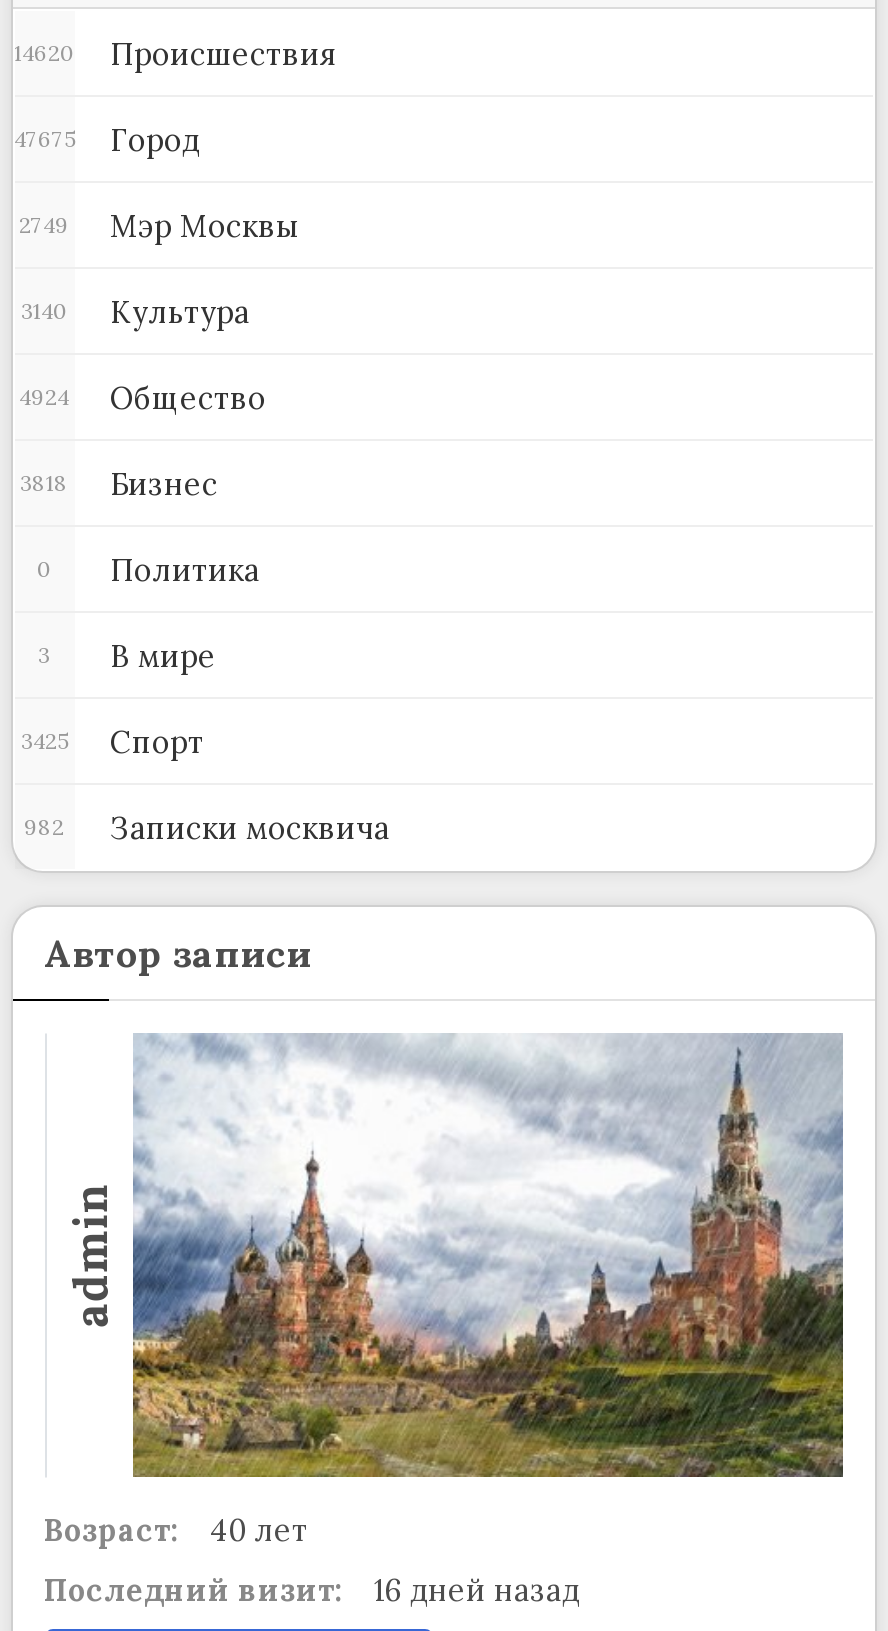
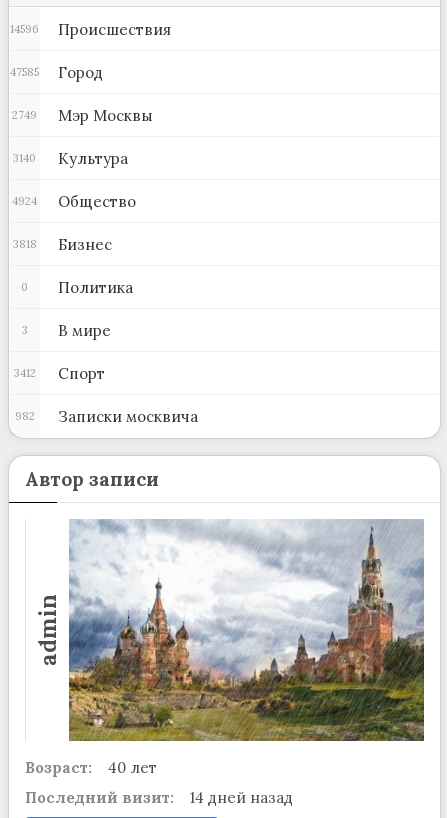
[14,34,336,72] 14620 Происшествия -> [10,19,170,38] 14596 Происшествия
[14,120,200,158] 47675 Город -> [10,62,102,81] 47585 Город
[21,722,204,760] 3425 Спорт -> [13,363,104,382] 3412 Спорт
[44,1571,580,1609] Последний визит: 16 дней назад -> [24,788,292,807] Последний визит: 14 дней назад

